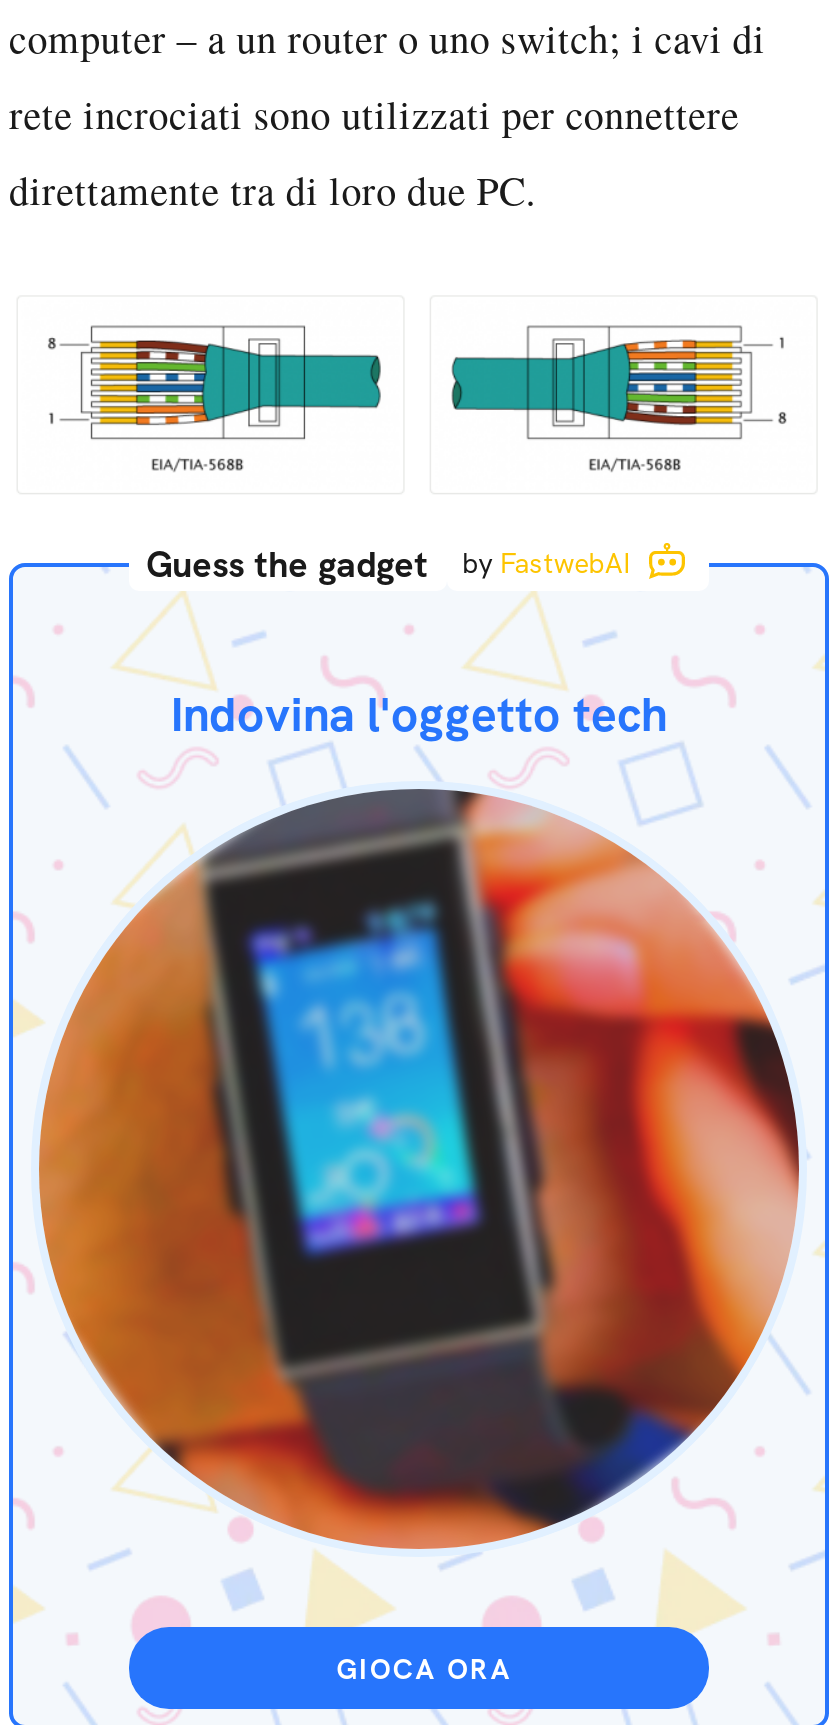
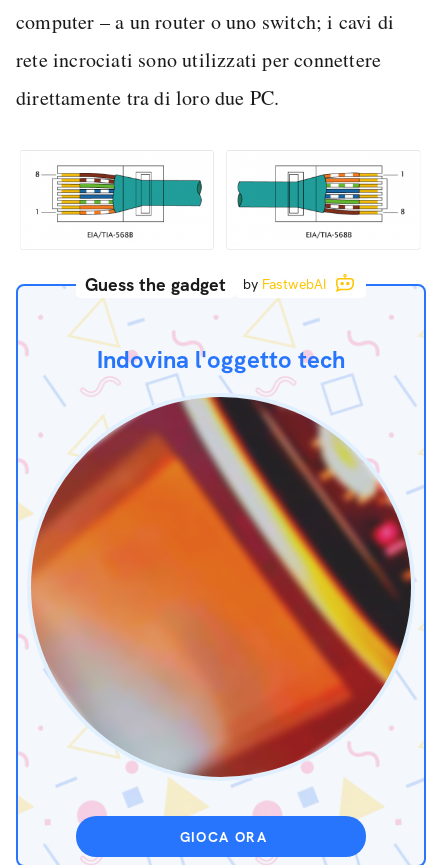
[43,789,801,1549] [image] -> [34,397,412,777] [image]

